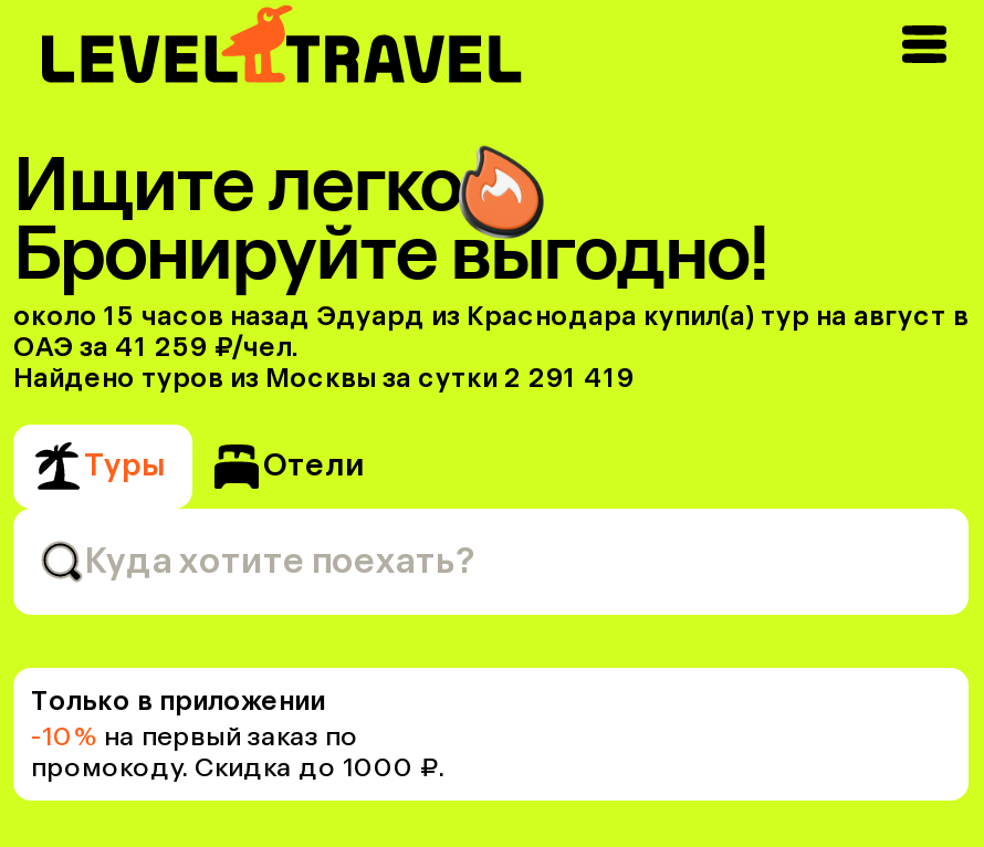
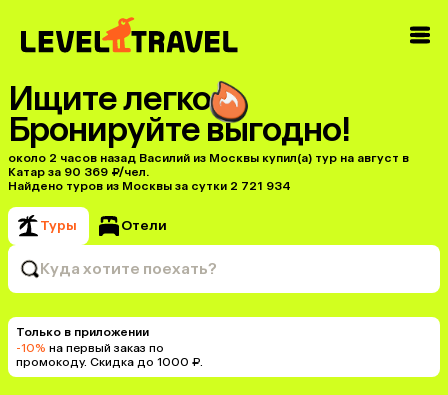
[13,301,969,332] около 15 часов назад Эдуард из Краснодара купил(a) тур на август в -> [8,151,409,165] около 2 часов назад Василий из Москвы купил(a) тур на август в
[13,332,299,363] ОАЭ за 41 259 ₽/чел. -> [8,165,149,179] Катар за 90 369 ₽/чел.
[13,363,635,394] Найдено туров из Москвы за сутки 2 291 419 -> [8,179,291,193] Найдено туров из Москвы за сутки 2 721 934

